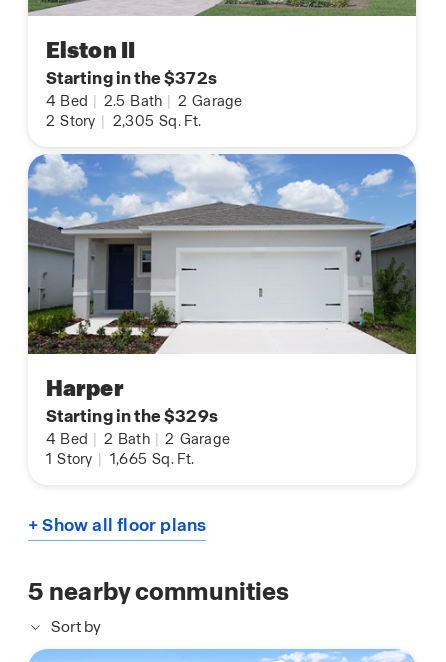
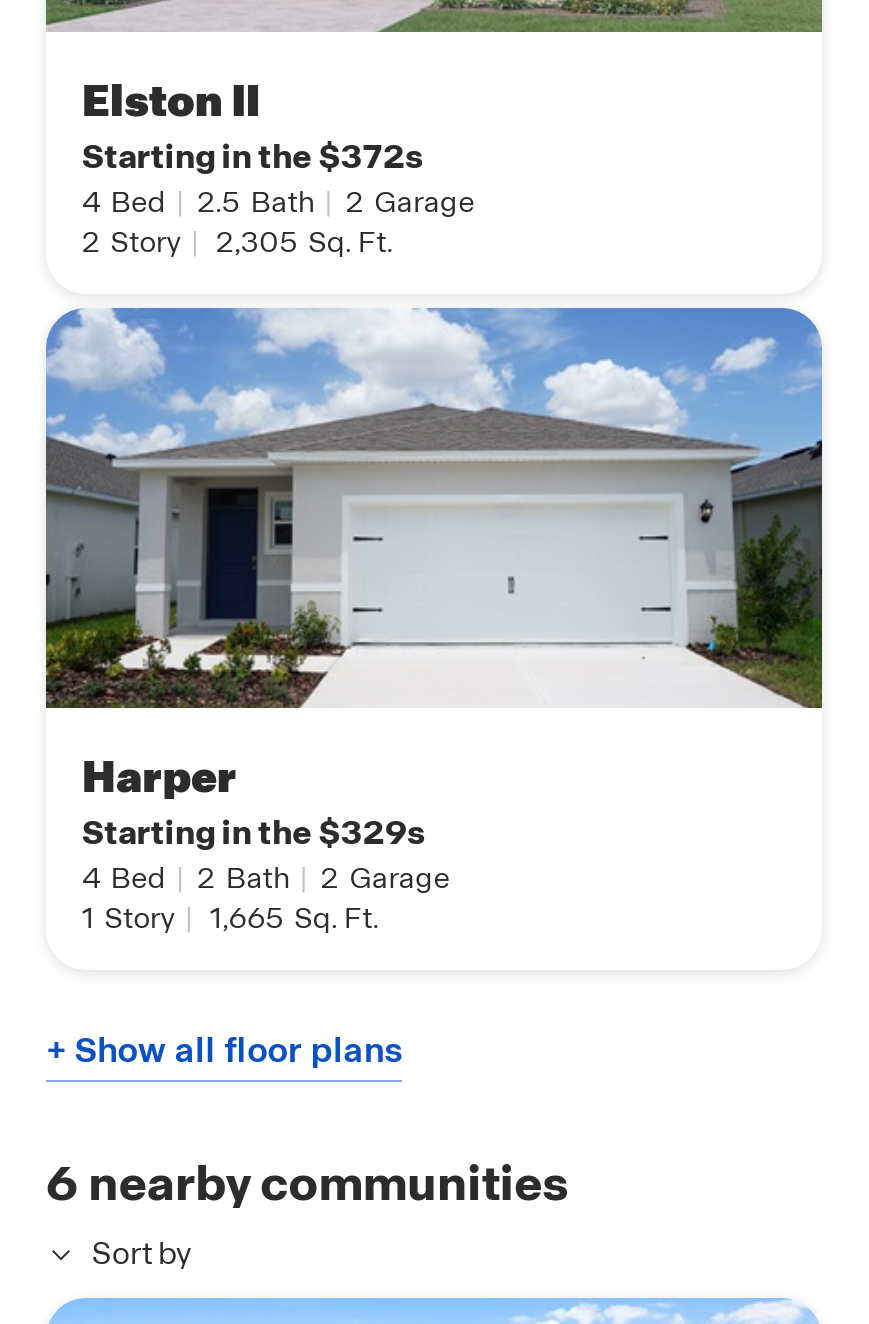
[28,576,289,607] 5 nearby communities -> [46,1153,569,1215] 6 nearby communities

